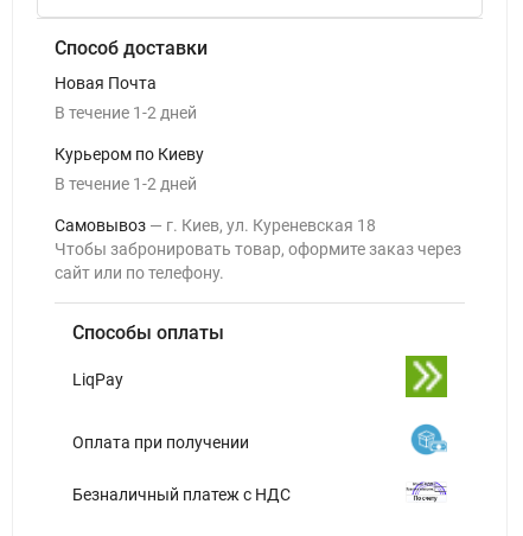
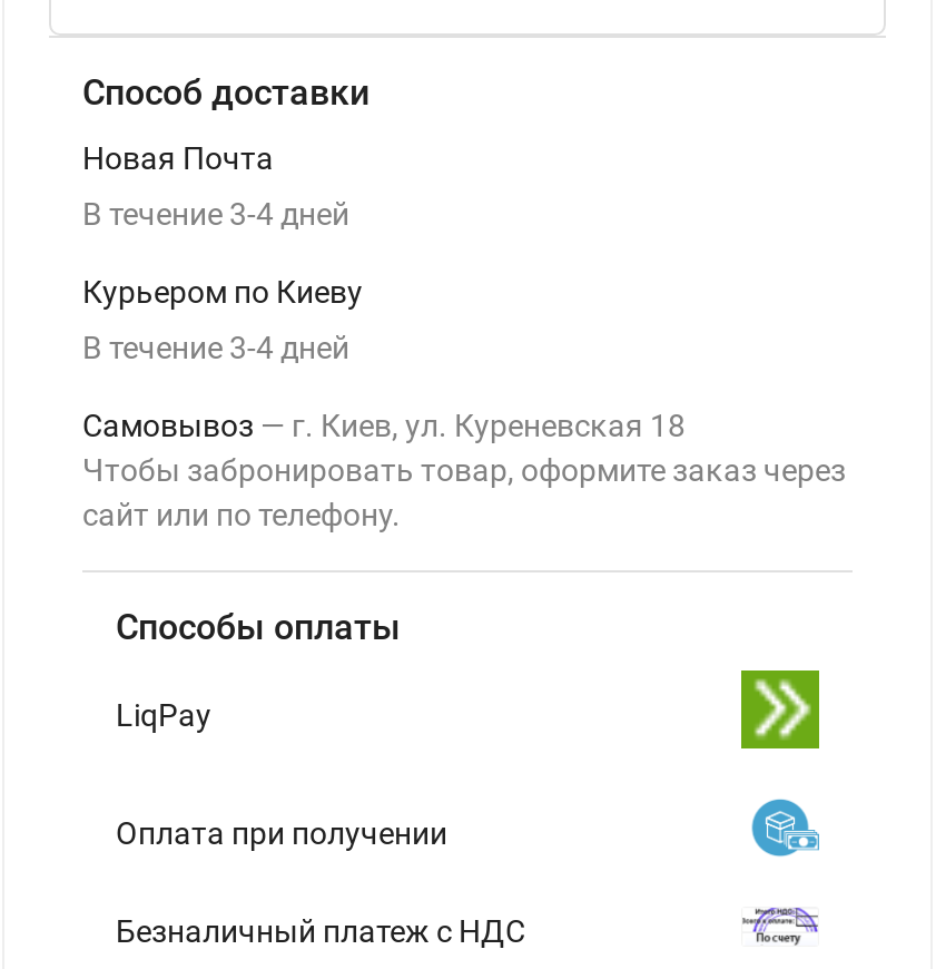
[55,103,197,122] В течение 1-2 дней -> [82,196,349,232] В течение 3-4 дней
[55,174,197,193] В течение 1-2 дней -> [82,330,349,365] В течение 3-4 дней

